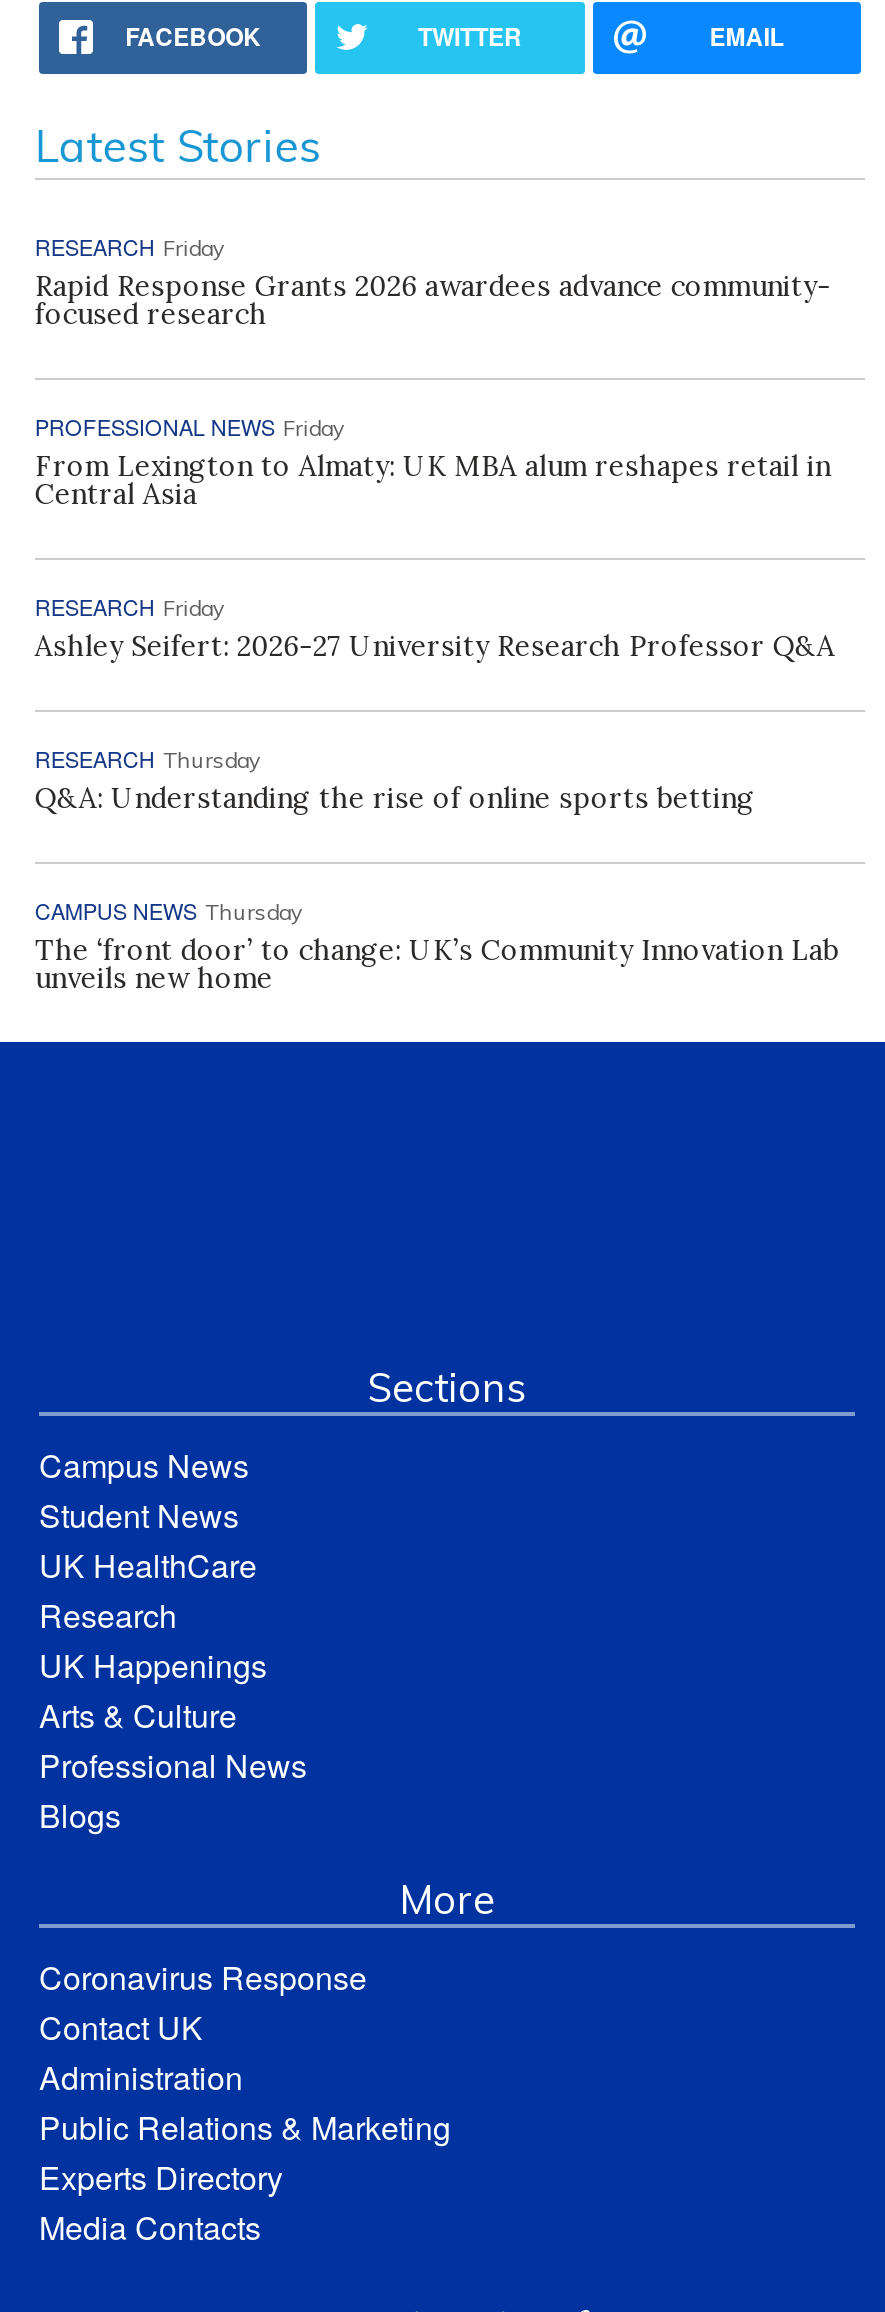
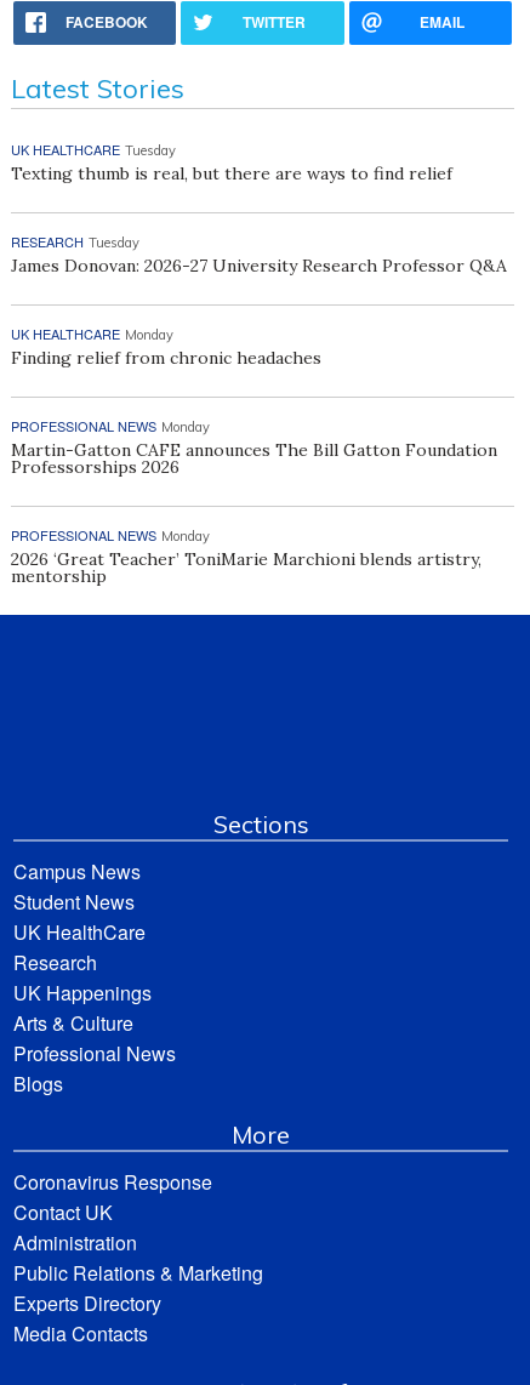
[35,229,831,331] RESEARCH Friday | Rapid Response Grants 2026 awardees advance community- | focused research -> [11,139,452,184] UK HEALTHCARE Tuesday | Texting thumb is real, but there are ways to find relief
[35,409,831,511] PROFESSIONAL NEWS Friday | From Lexington to Almaty: UK MBA alum reshapes retail in | Central Asia -> [11,231,507,276] RESEARCH Tuesday | James Donovan: 2026-27 University Research Professor Q&A
[35,589,835,663] RESEARCH Friday | Ashley Seifert: 2026-27 University Research Professor Q&A -> [11,323,321,368] UK HEALTHCARE Monday | Finding relief from chronic headaches
[35,741,755,815] RESEARCH Thursday | Q&A: Understanding the rise of online sports betting -> [11,416,497,477] PROFESSIONAL NEWS Monday | Martin-Gatton CAFE announces The Bill Gatton Foundation | Professorships 2026
[35,893,839,995] CAMPUS NEWS Thursday | The ‘front door’ to change: UK’s Community Innovation Lab | unveils new home -> [11,525,481,587] PROFESSIONAL NEWS Monday | 2026 ‘Great Teacher’ ToniMarie Marchioni blends artistry, | mentorship

